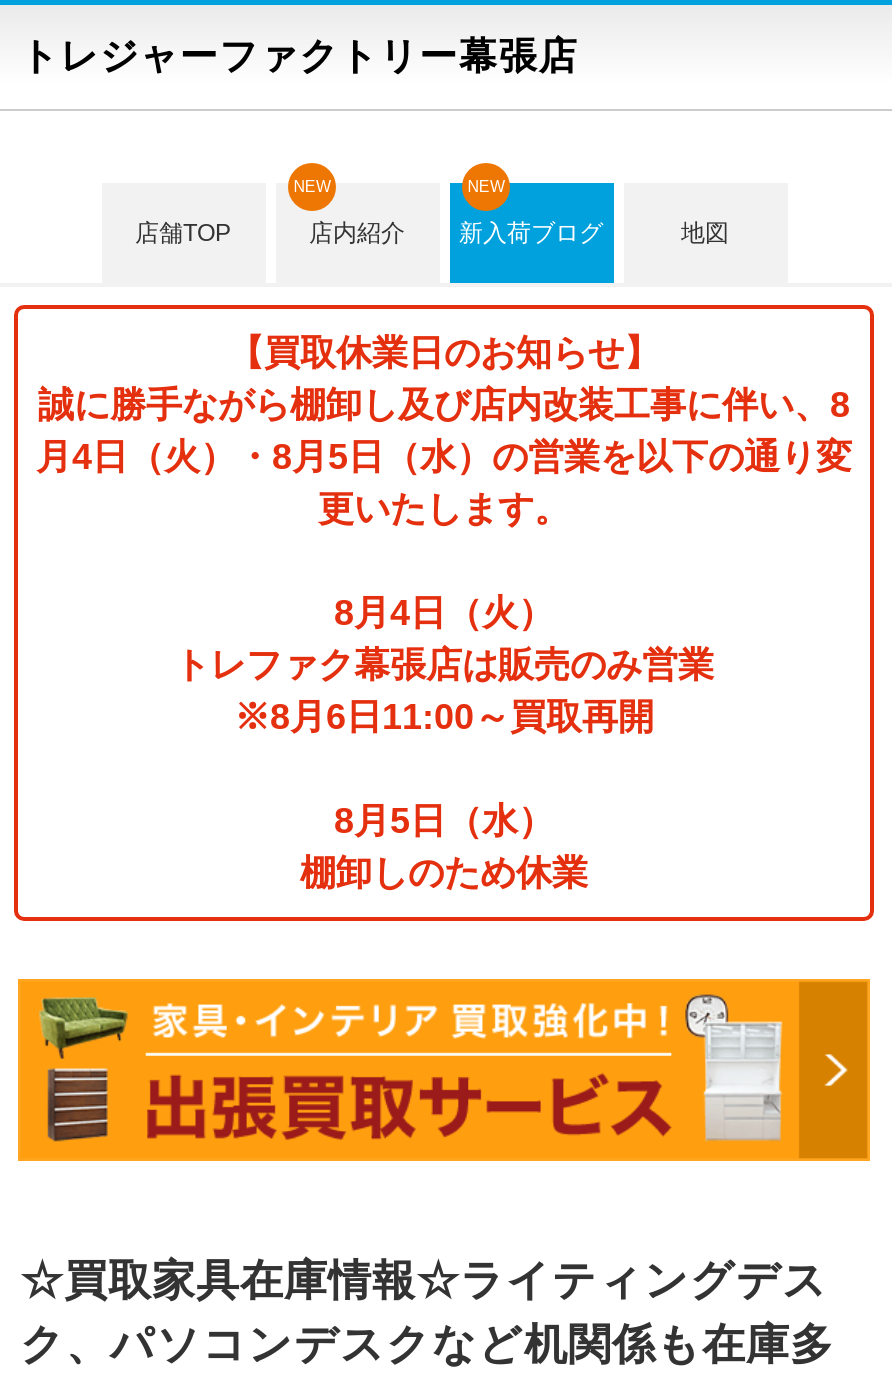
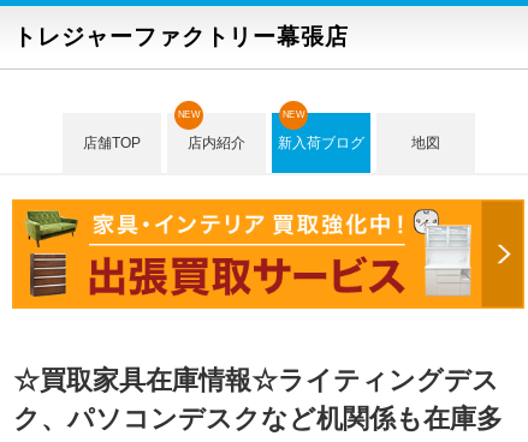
[12,333,876,923] [image] | 【買取休業日のお知らせ】 | 誠に勝手ながら棚卸し及び店内改装工事に伴い、8 | 月4日（火）・8月5日（水）の営業を以下の通り変 | 更いたします。 | 8月4日（火） | トレファク幕張店は販売のみ営業 | ※8月6日11:00～買取再開 | 8月5日（水） | 棚卸しのため休業 -> none

